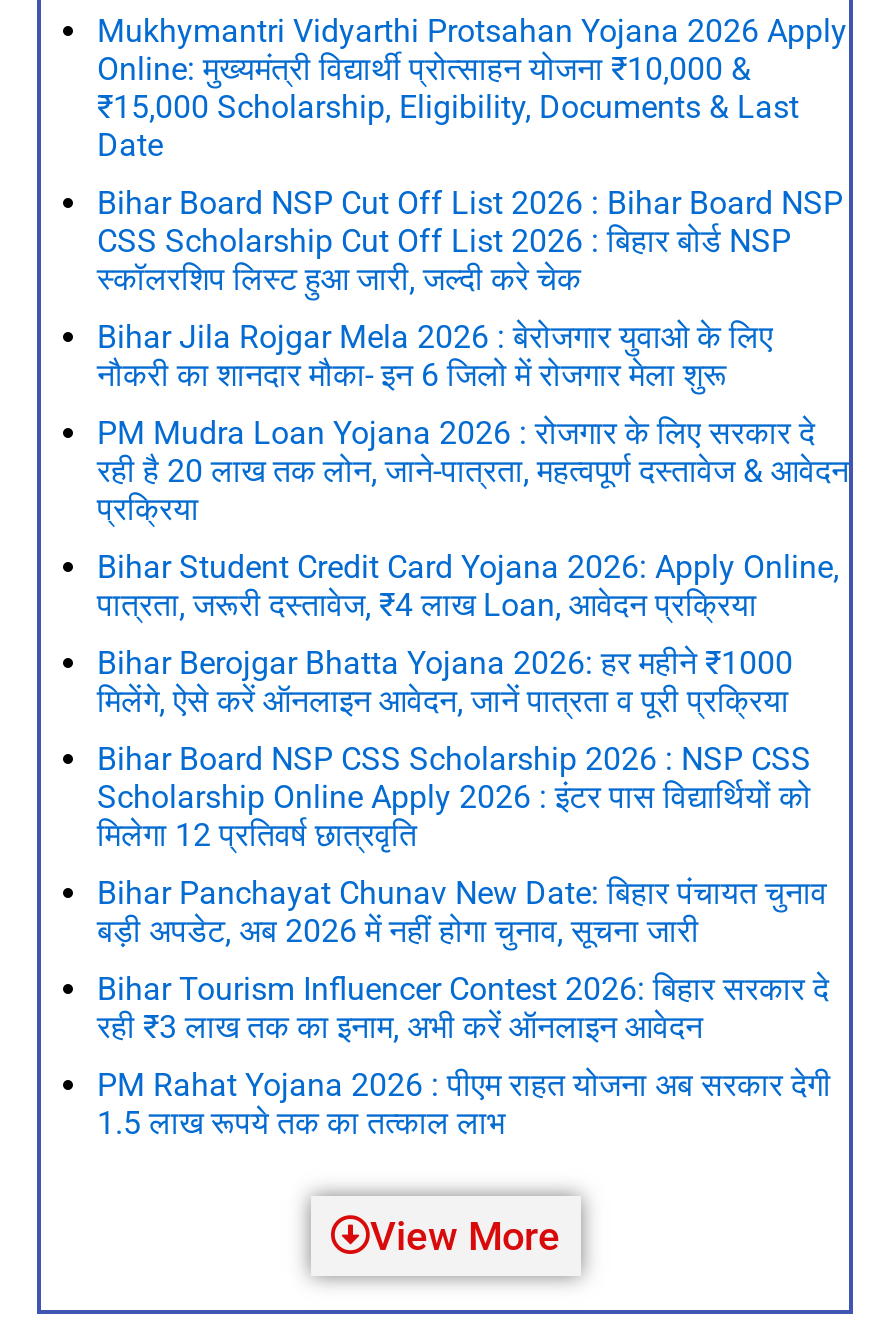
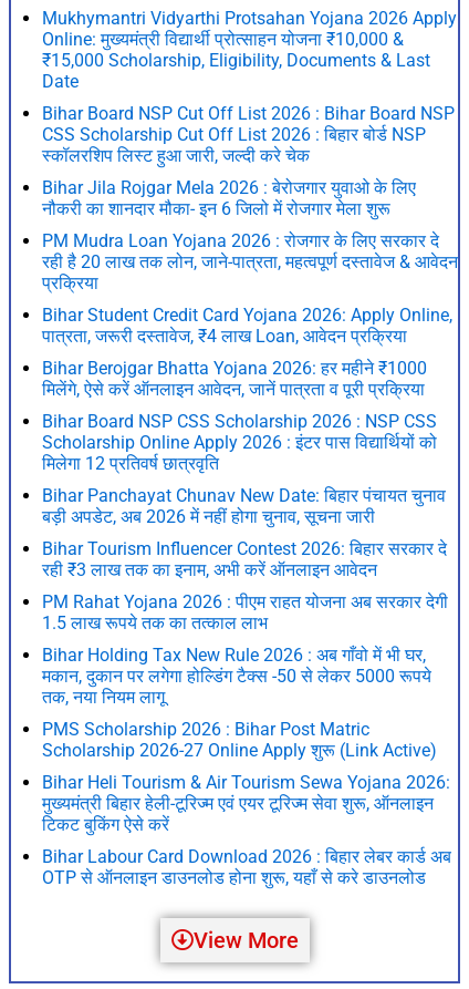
none -> [42,645,451,888] Bihar Holding Tax New Rule 2026 : अब गाँवो में भी घर, | मकान, दुकान पर लगेगा होल्डिंग टैक्स -50 से लेकर 5000 रूपये | तक, नया नियम लागू | PMS Scholarship 2026 : Bihar Post Matric | Scholarship 2026-27 Online Apply शुरू (Link Active) | Bihar Heli Tourism & Air Tourism Sewa Yojana 2026: | मुख्यमंत्री बिहार हेली-टूरिज्म एवं एयर टूरिज्म सेवा शुरू, ऑनलाइन | टिकट बुकिंग ऐसे करें | Bihar Labour Card Download 2026 : बिहार लेबर कार्ड अब | OTP से ऑनलाइन डाउनलोड होना शुरू, यहाँ से करे डाउनलोड

